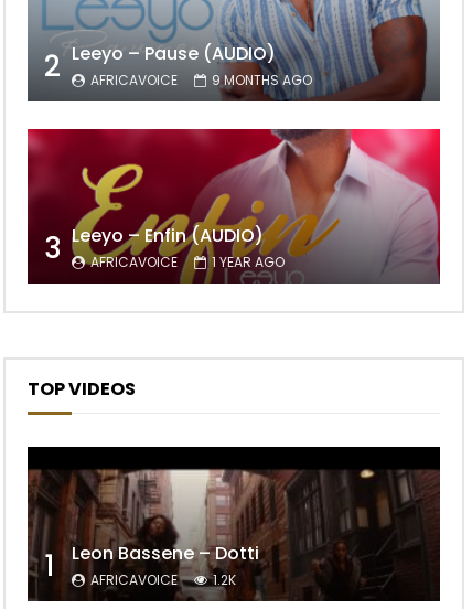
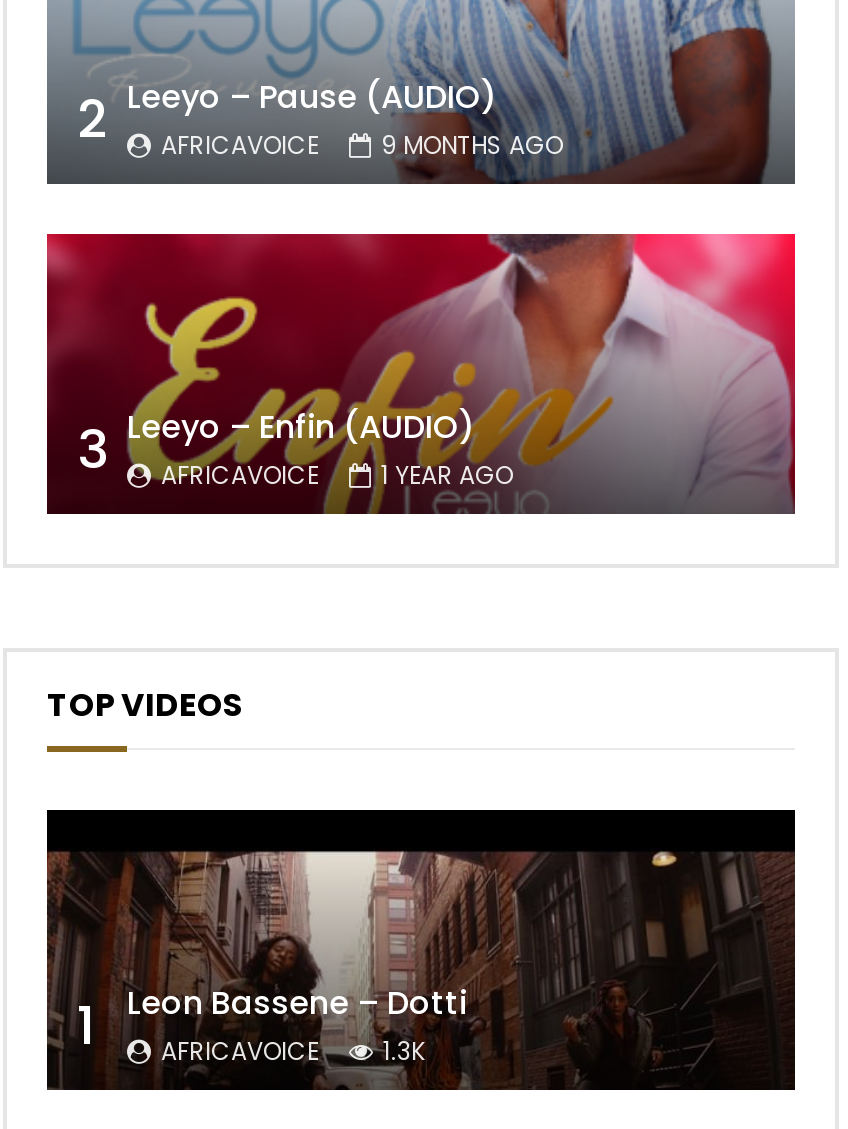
[44,541,259,589] 1 Leon Bassene – Dotti AFRICAVOICE 1.2K -> [77,980,467,1068] 1 Leon Bassene – Dotti AFRICAVOICE 1.3K

